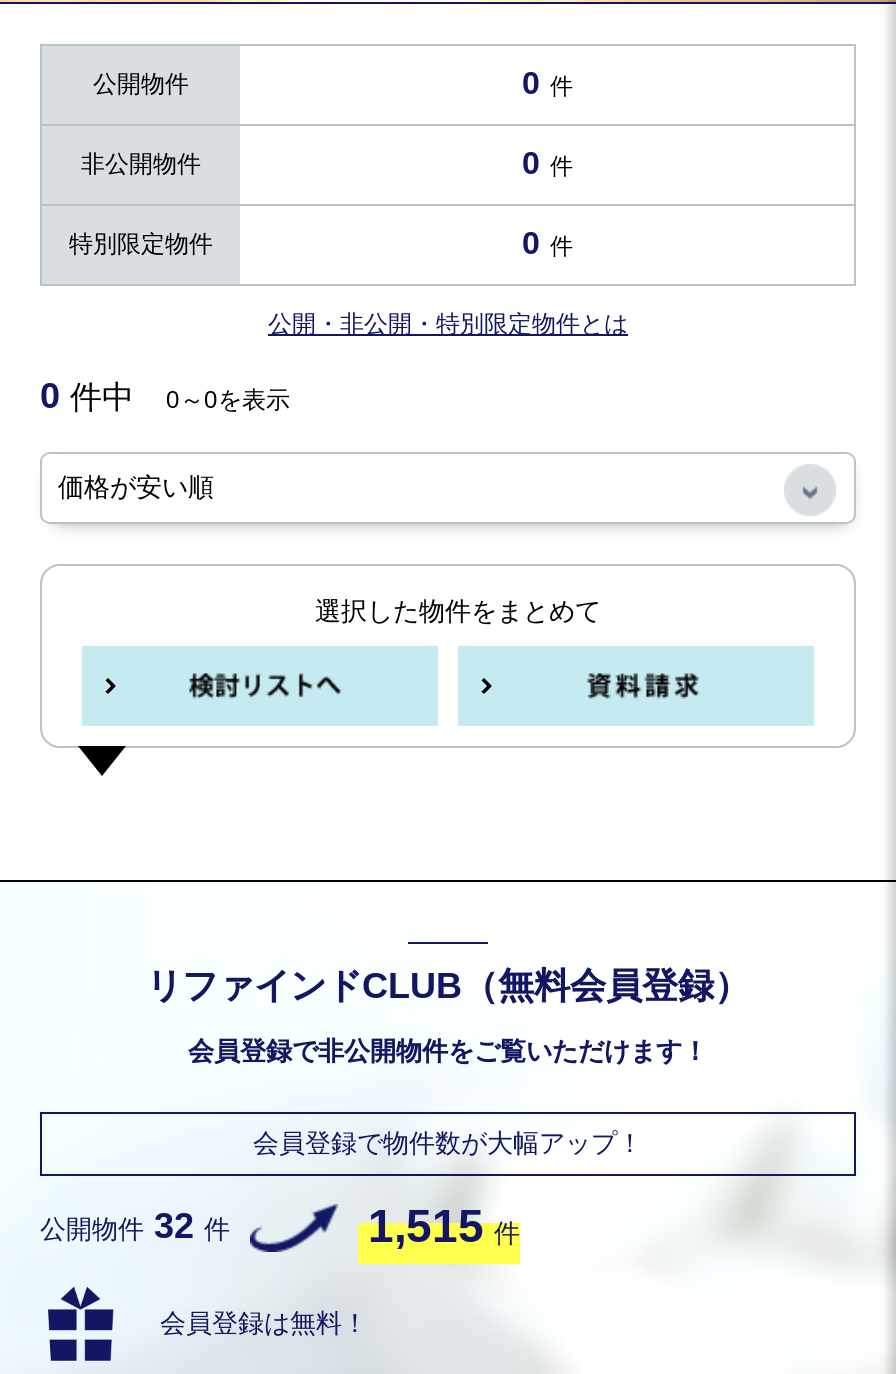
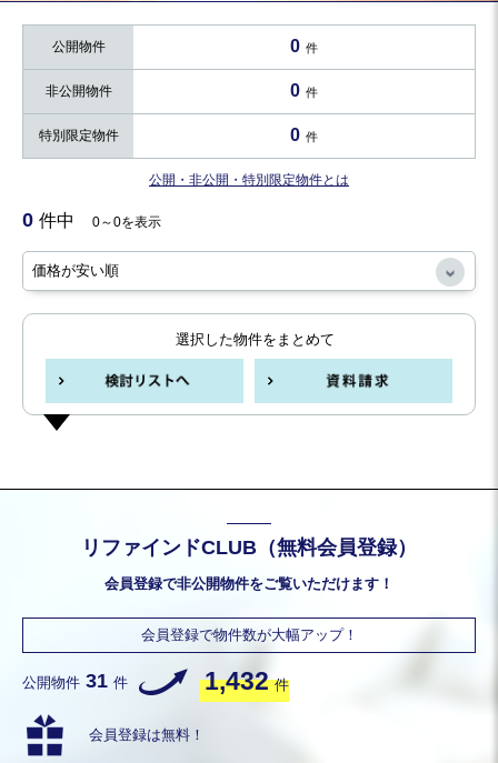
[40,1206,230,1246] 公開物件 32 件 -> [22,670,128,692] 公開物件 31 件
[368,1200,520,1252] 1,515 件 -> [205,666,289,695] 1,432 件

